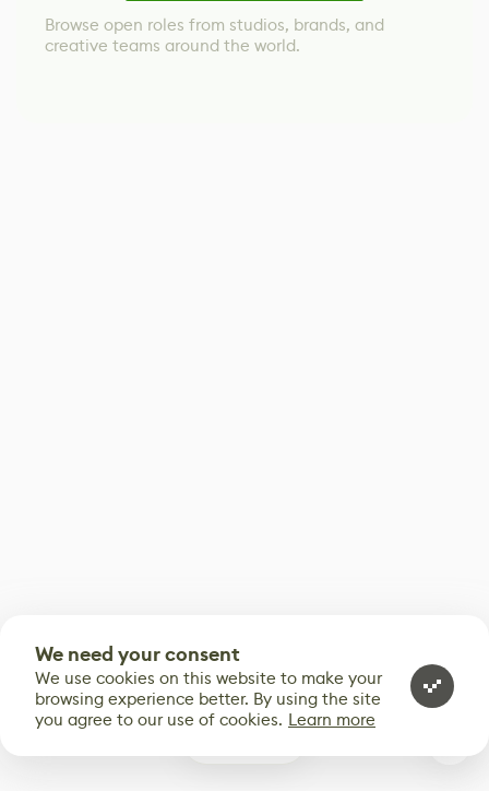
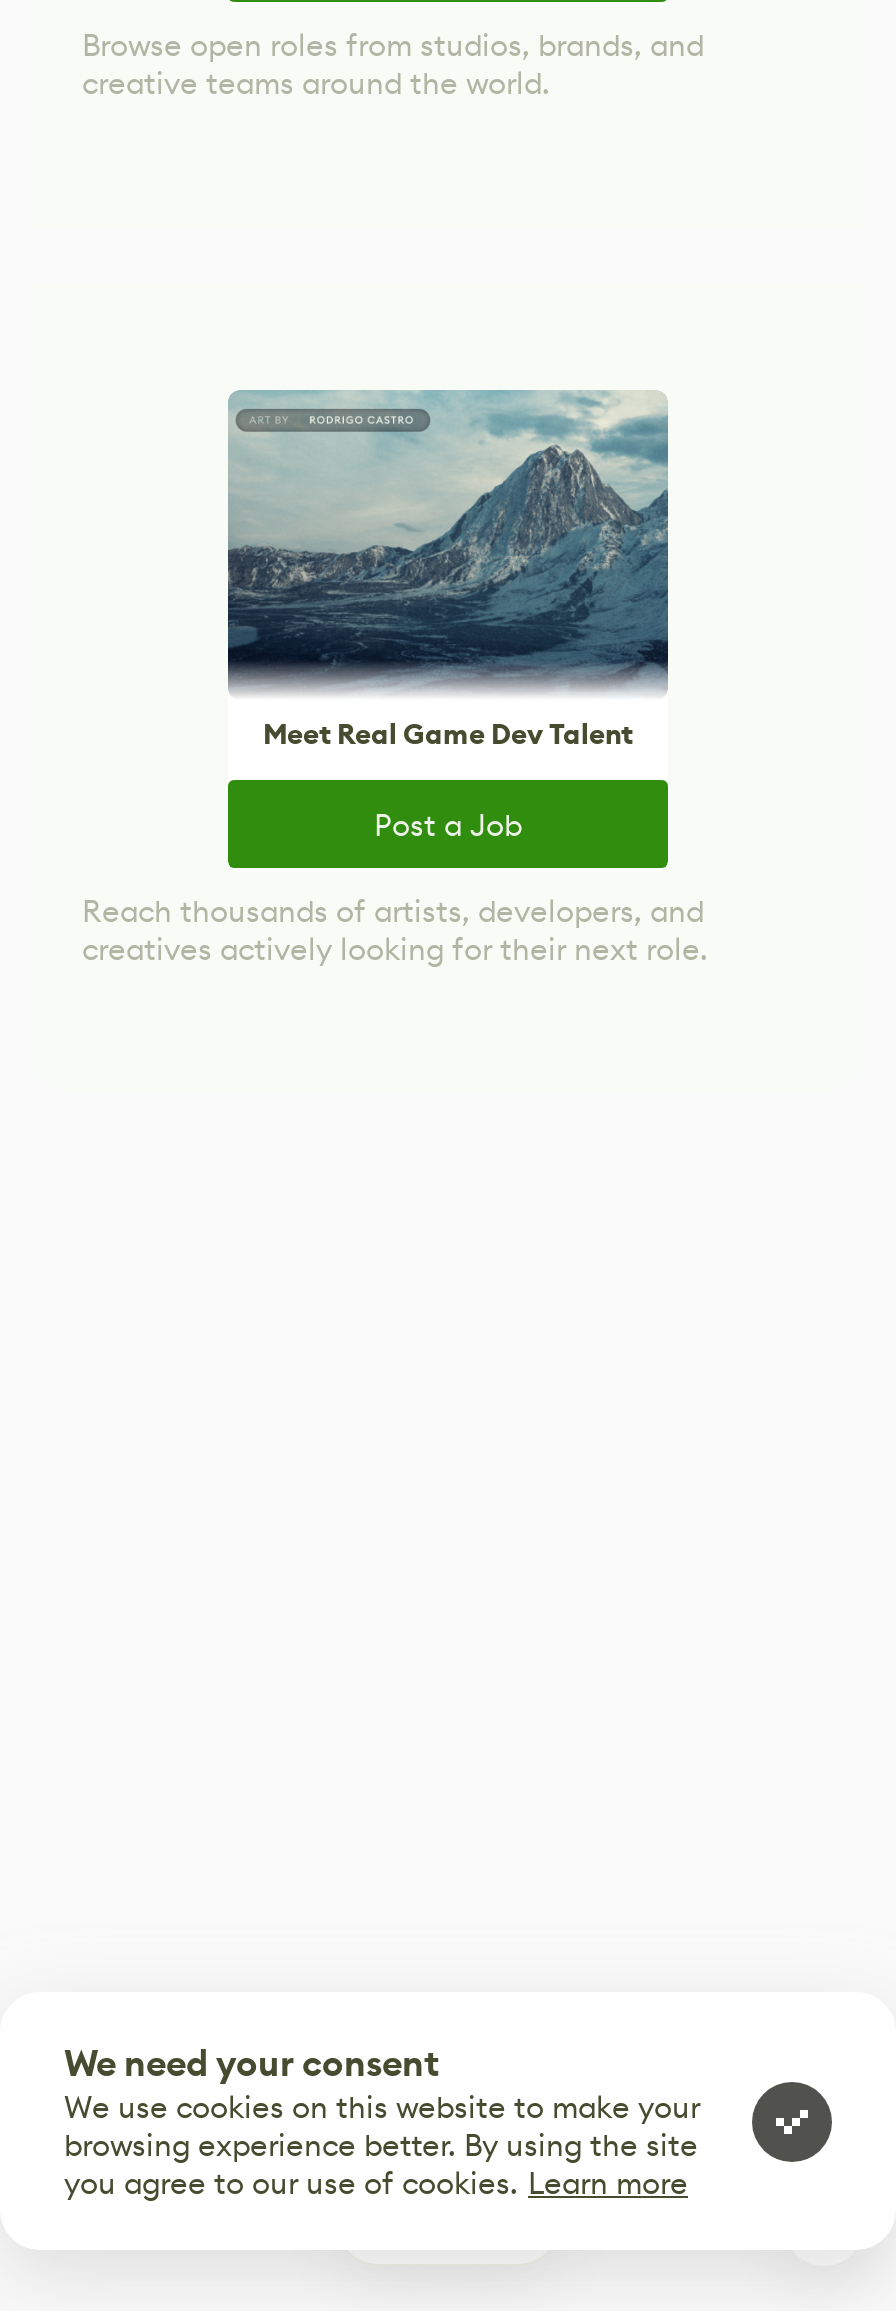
none -> [82,388,708,969] [image] | Meet Real Game Dev Talent | Post a Job | Reach thousands of artists, developers, and | creatives actively looking for their next role.

